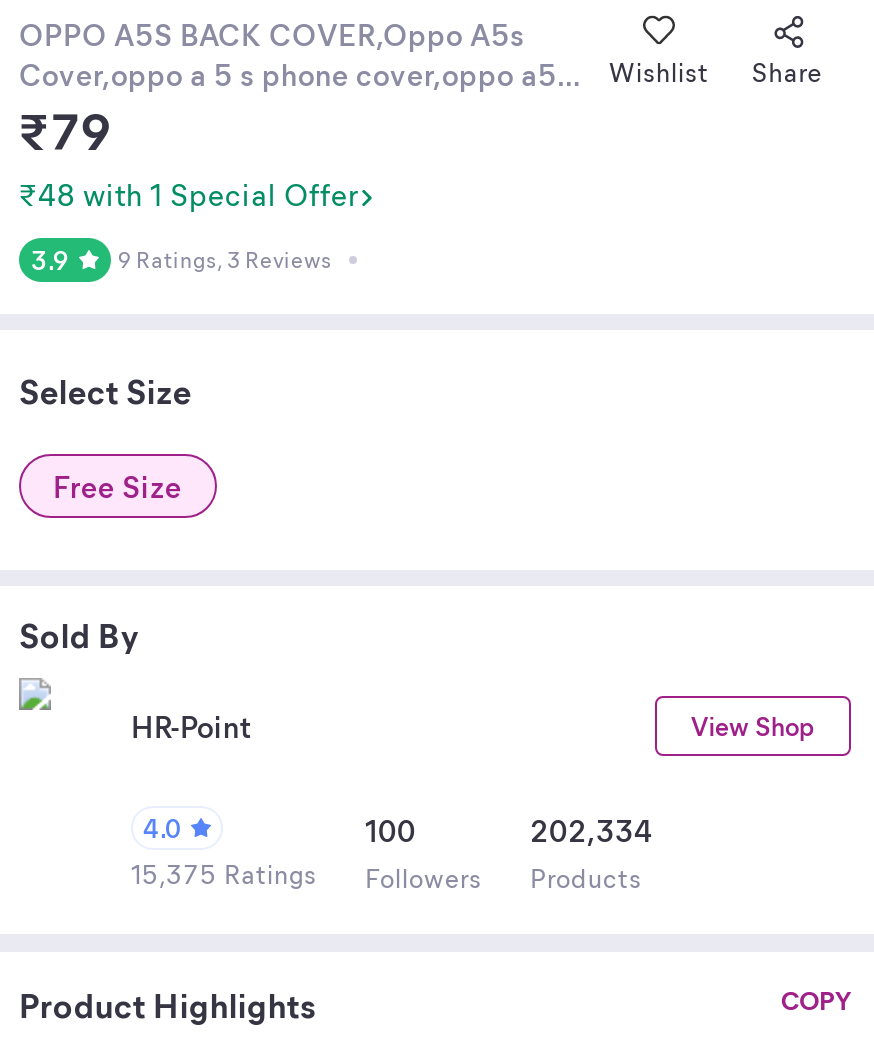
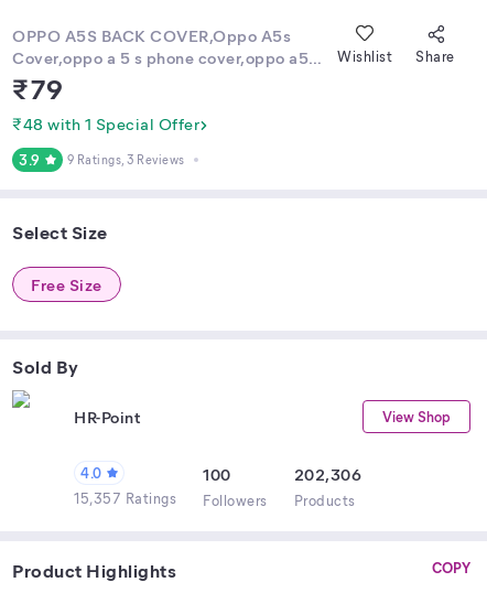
[530,810,653,850] 202,334 -> [294,463,361,485] 202,306
[131,856,642,894] 15,375 Ratings Followers Products -> [74,488,355,509] 15,357 Ratings Followers Products

